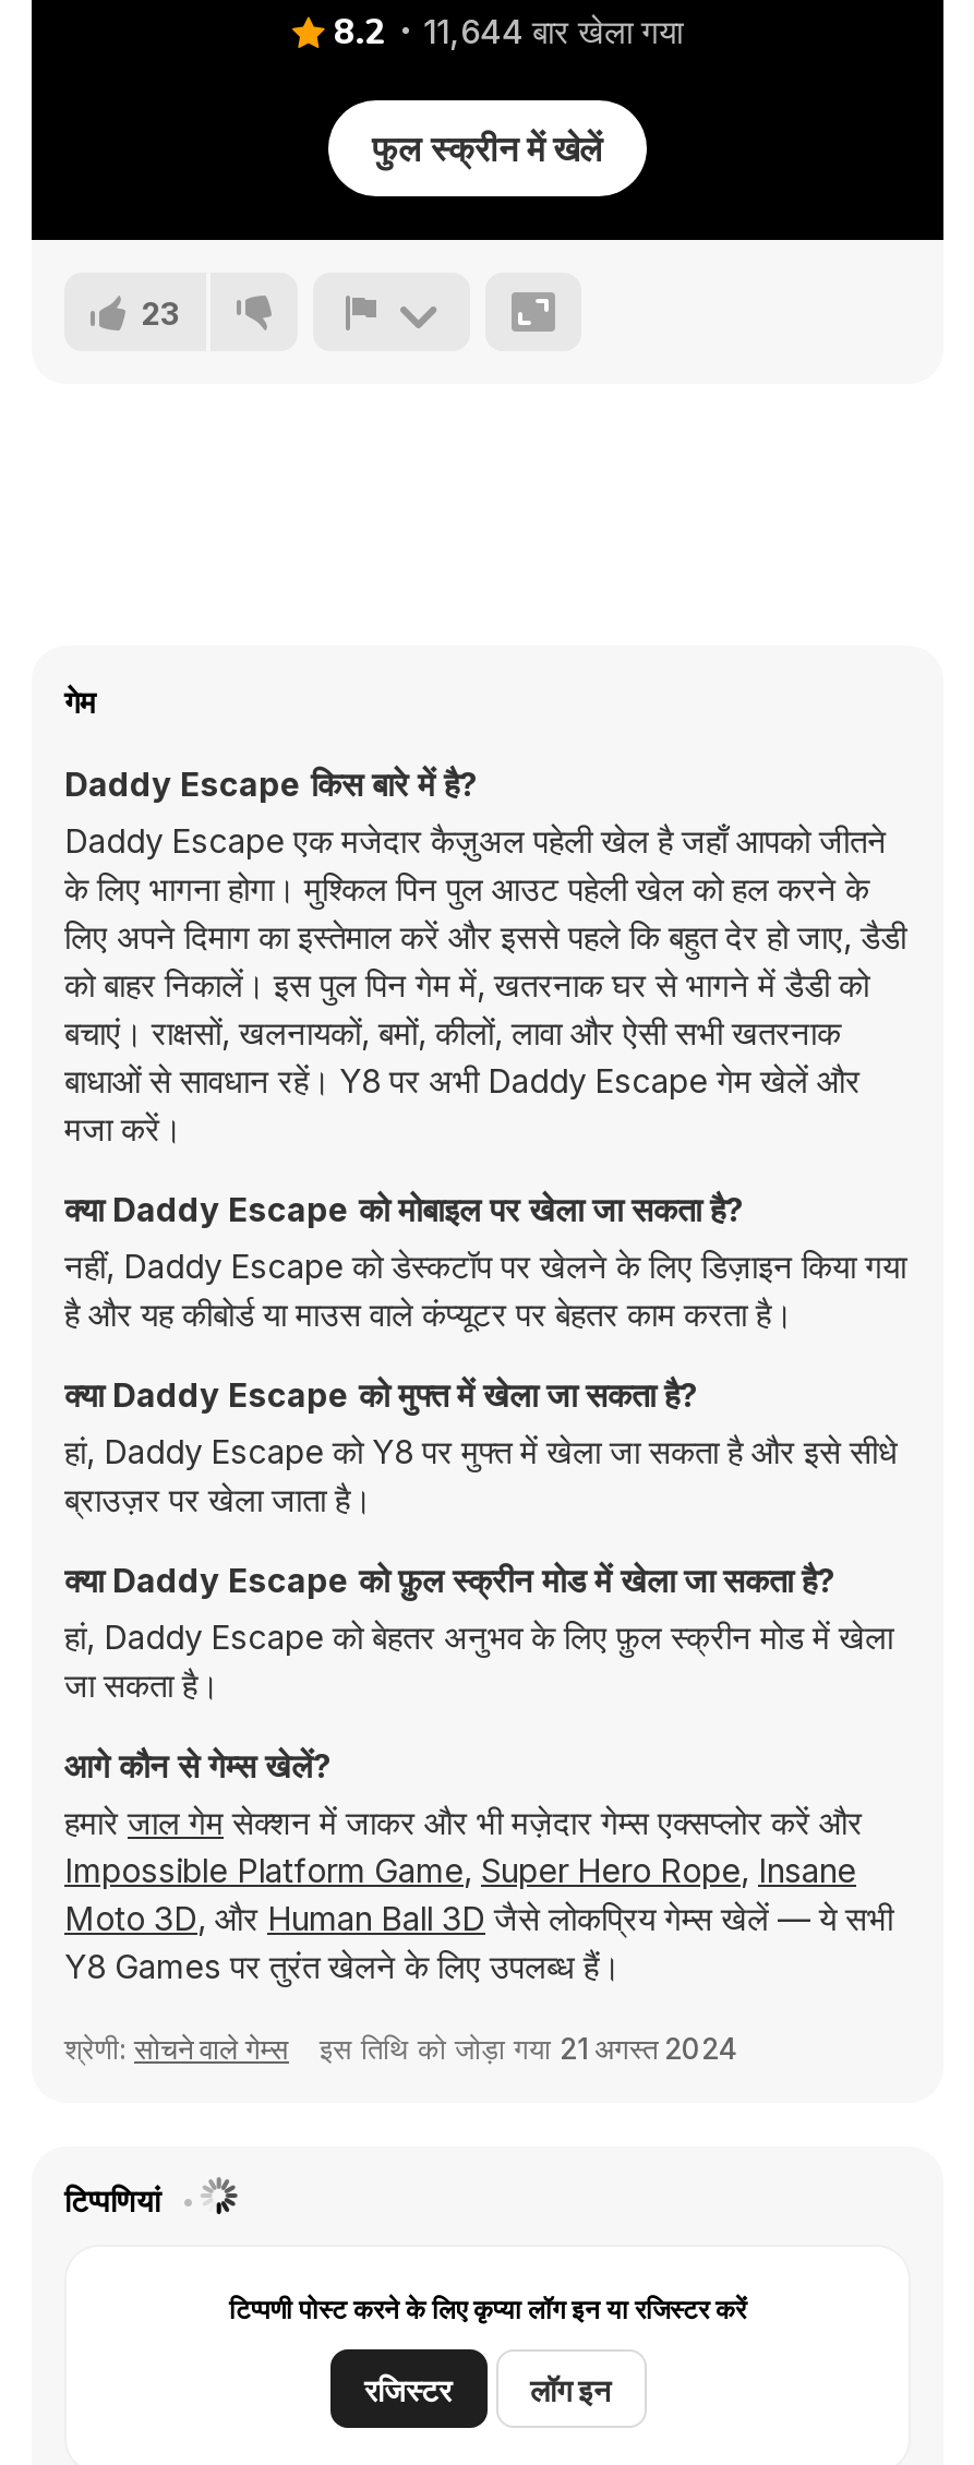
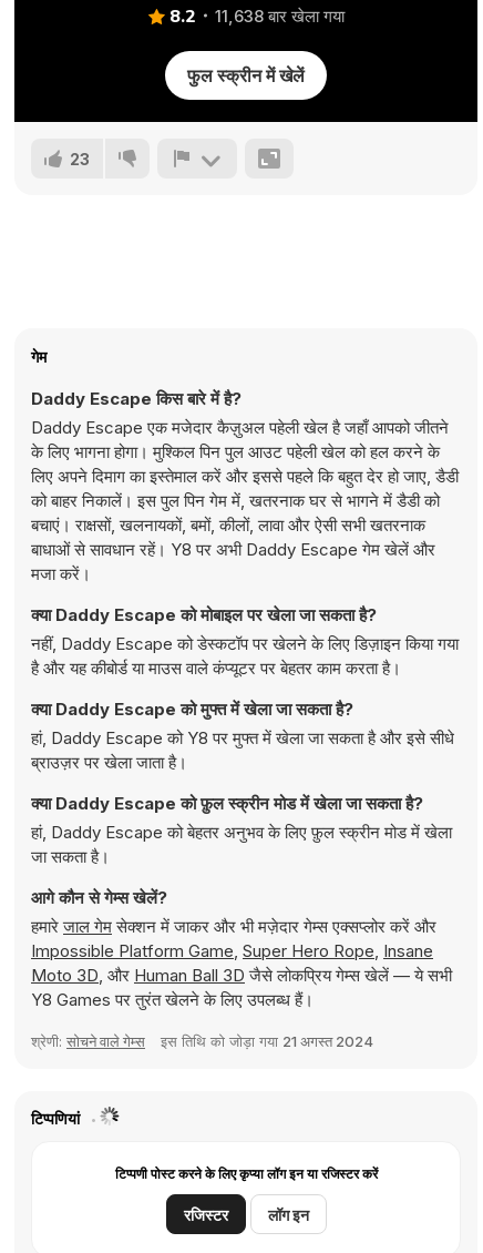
[334,9,683,57] 8.2 11,644 बार खेला गया -> [169,4,344,29] 8.2 11,638 बार खेला गया

